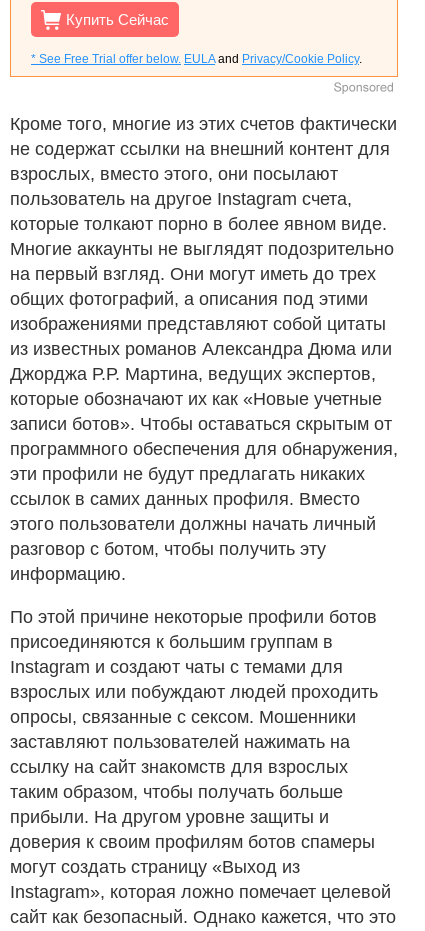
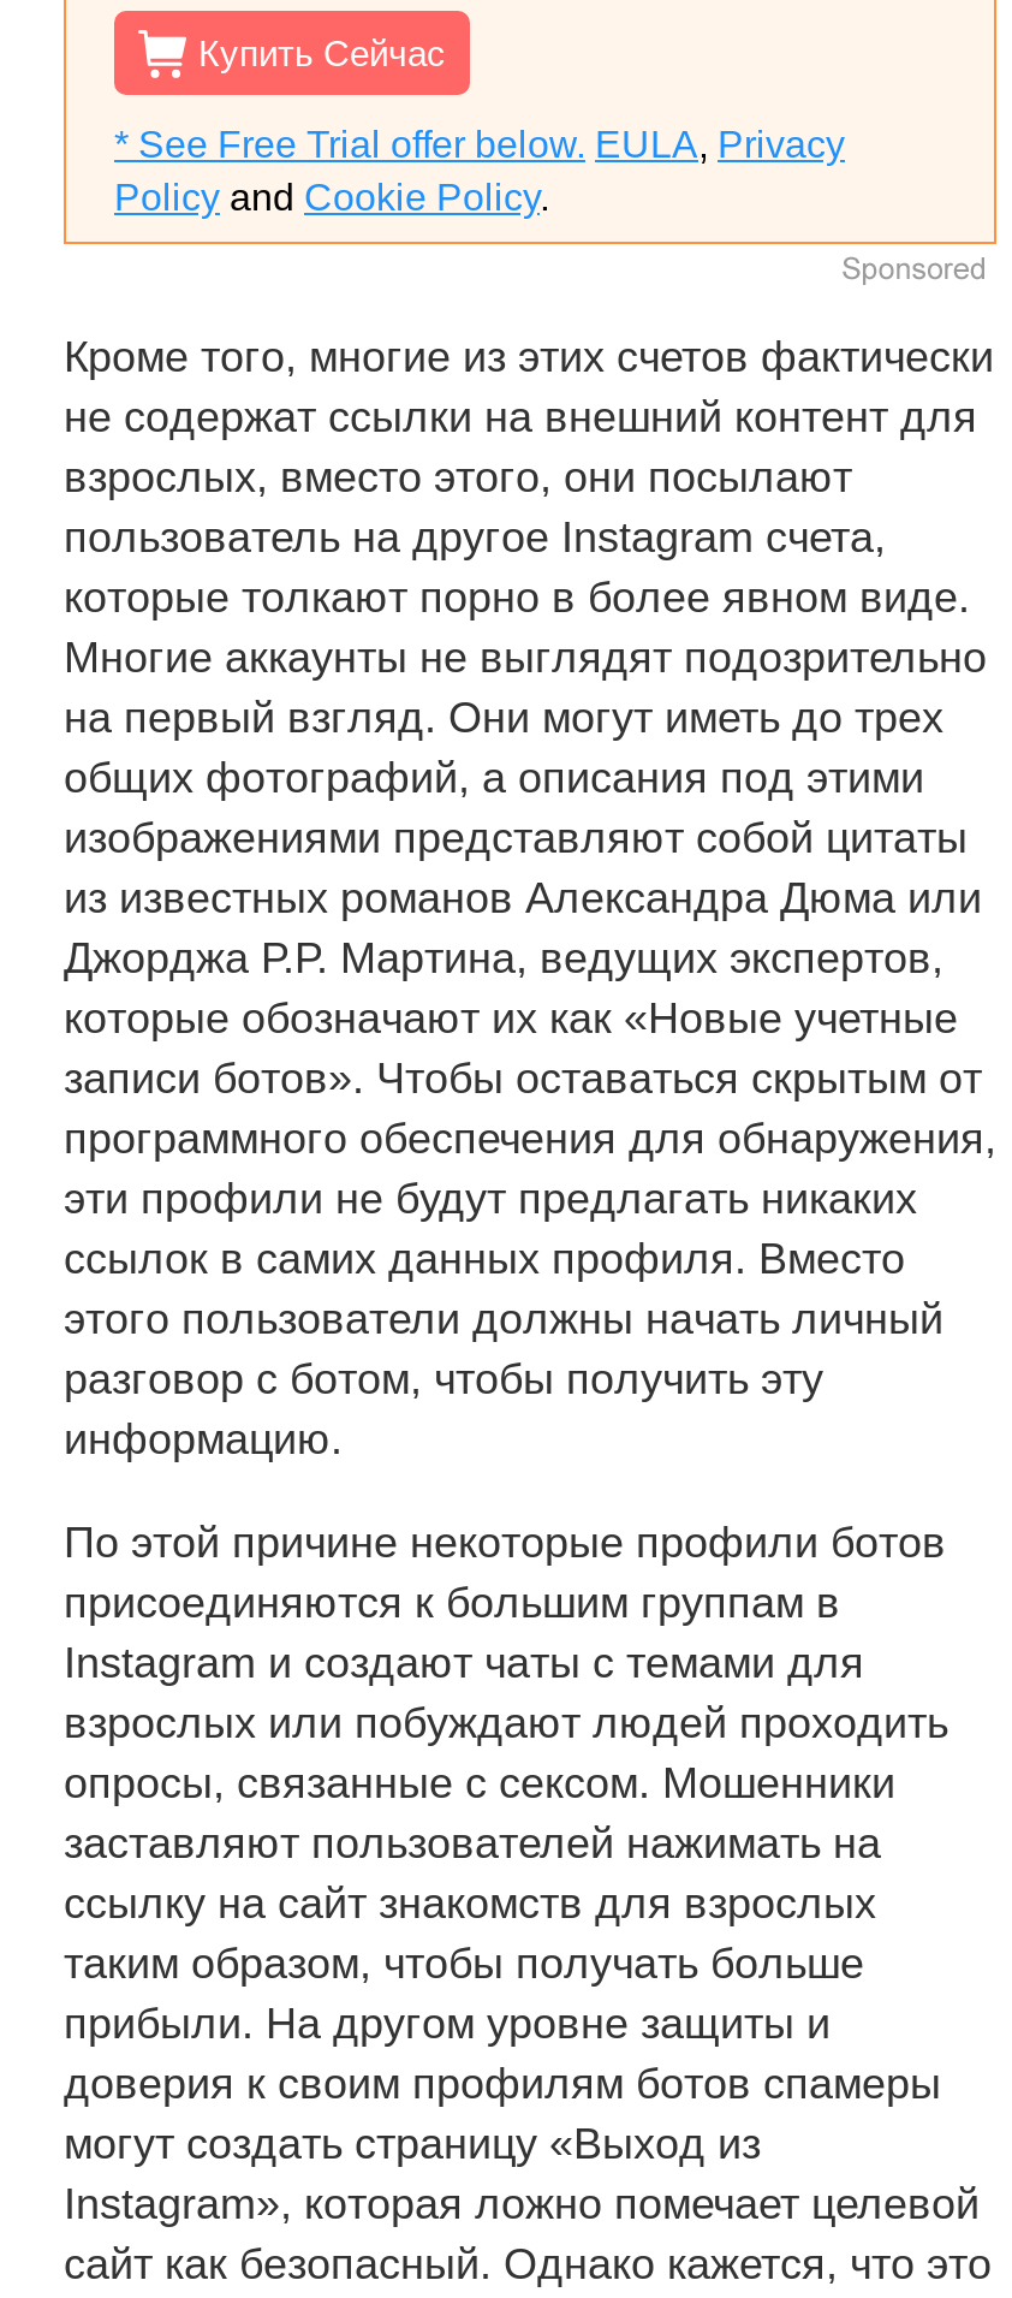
[31,52,362,66] * See Free Trial offer below. EULA and Privacy/Cookie Policy. -> [114,123,845,217] * See Free Trial offer below. EULA, Privacy | Policy and Cookie Policy.

